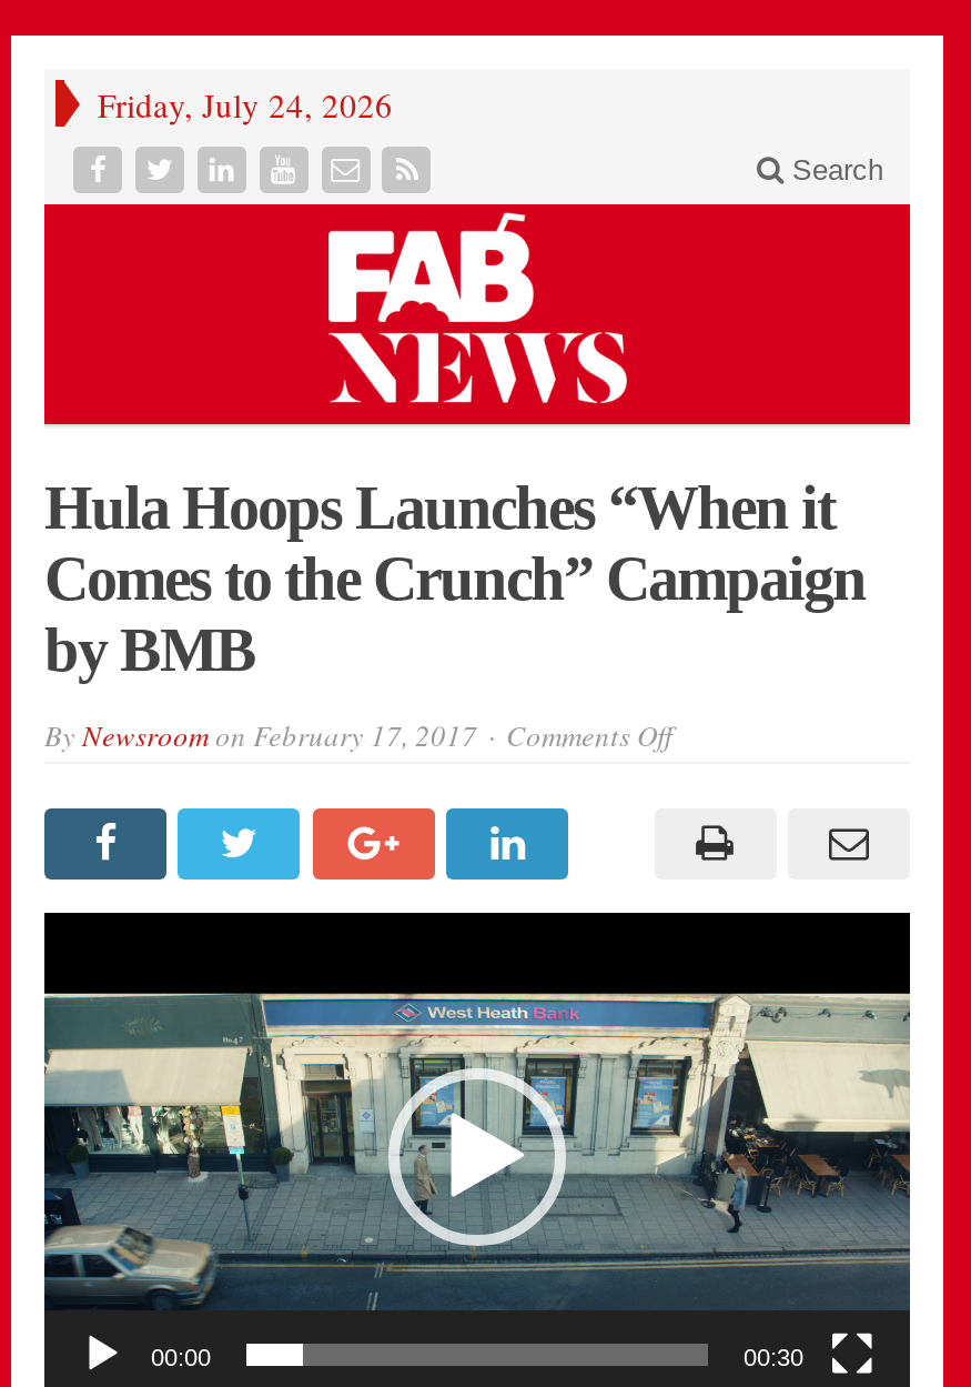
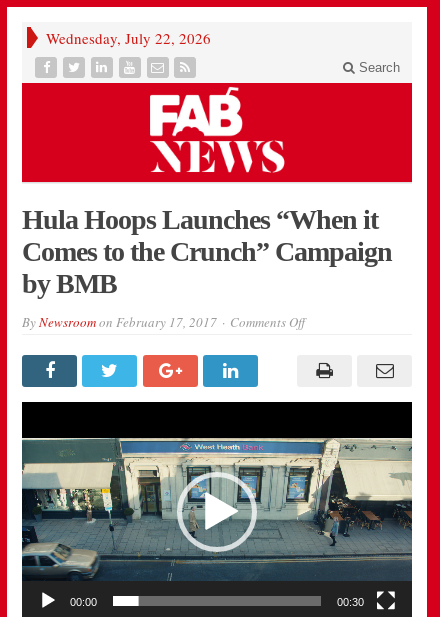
[98,82,393,127] Friday, July 24, 2026 -> [46,28,211,48] Wednesday, July 22, 2026

